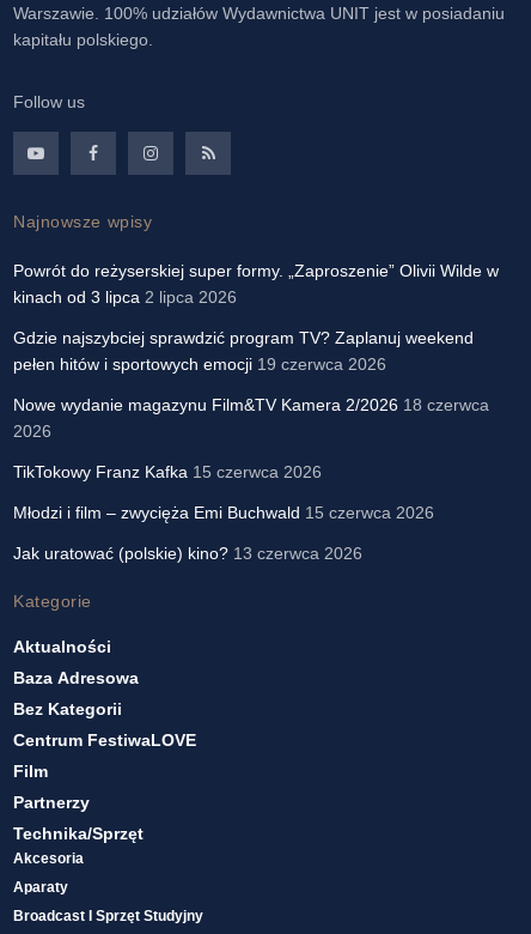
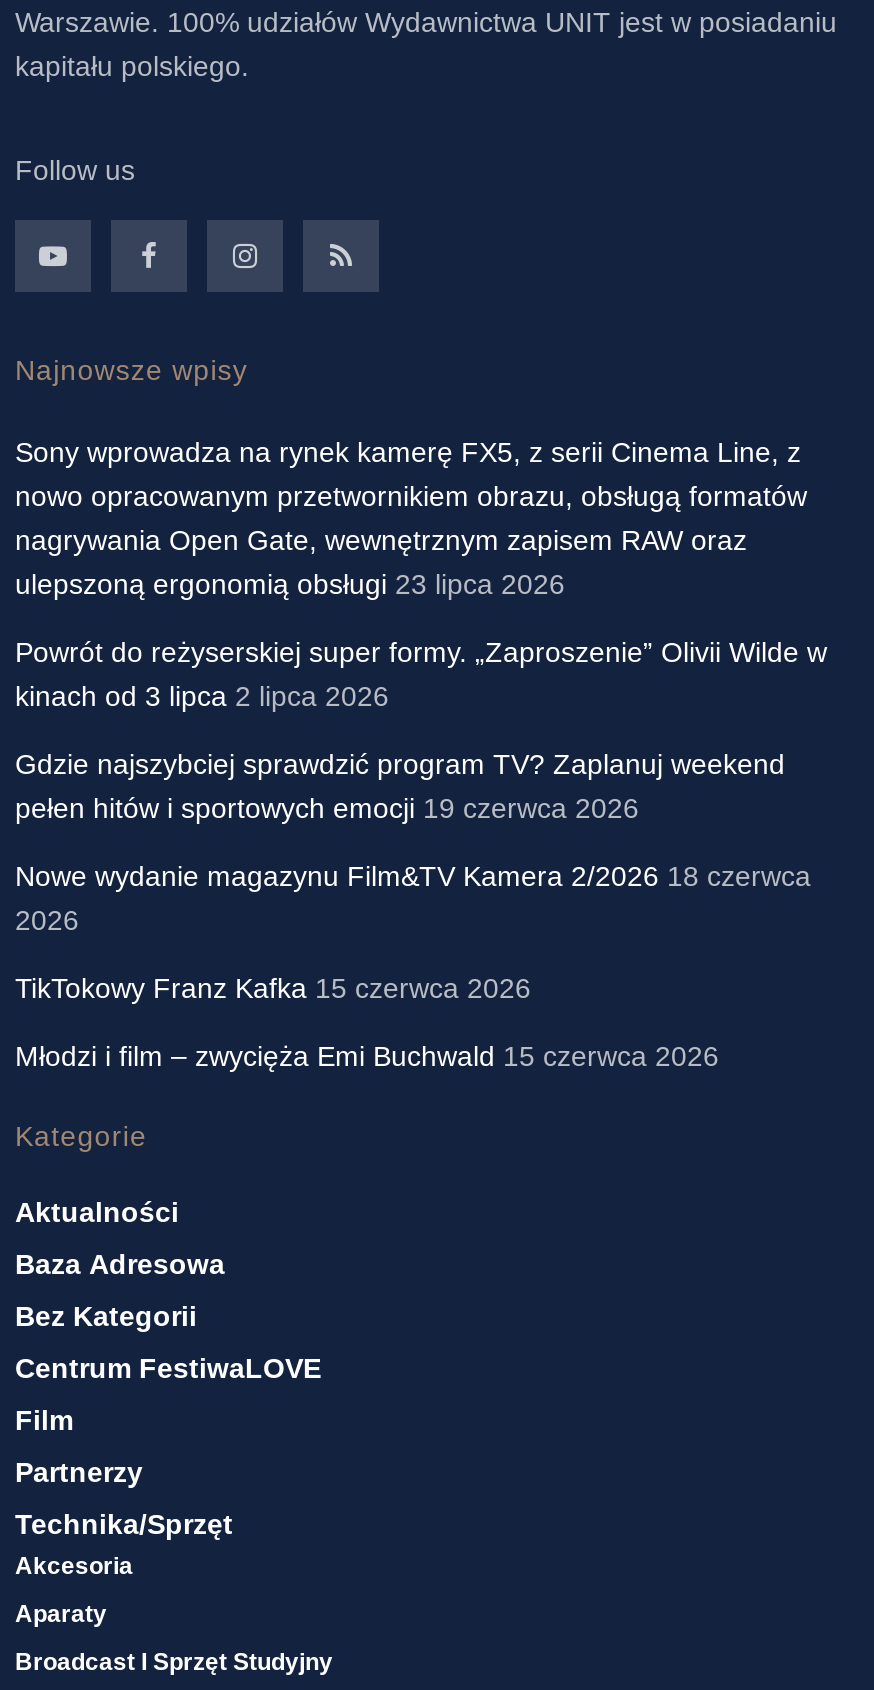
none -> [15,436,807,600] Sony wprowadza na rynek kamerę FX5, z serii Cinema Line, z | nowo opracowanym przetwornikiem obrazu, obsługą formatów | nagrywania Open Gate, wewnętrznym zapisem RAW oraz | ulepszoną ergonomią obsługi 23 lipca 2026
moved [13,261,499,522] -> [15,636,827,1072]: Powrót do reżyserskiej super formy. „Zaproszenie” Olivii Wilde w | kinach od 3 lipca 2 lipca 2026 | Gdzie najszybciej sprawdzić program TV? Zaplanuj weekend | pełen hitów i sportowych emocji 19 czerwca 2026 | Nowe wydanie magazynu Film&TV Kamera 2/2026 18 czerwca | 2026 | TikTokowy Franz Kafka 15 czerwca 2026 | Młodzi i film – zwycięża Emi Buchwald 15 czerwca 2026
[13,544,362,563] Jak uratować (polskie) kino? 13 czerwca 2026 -> none

